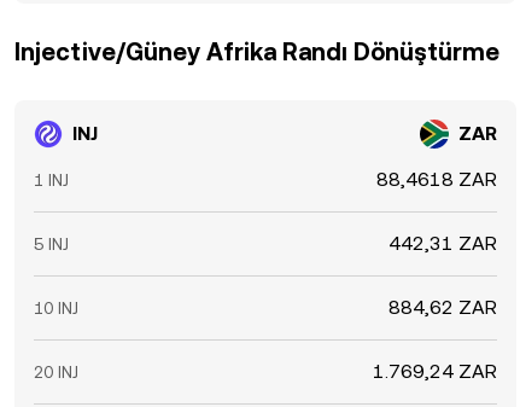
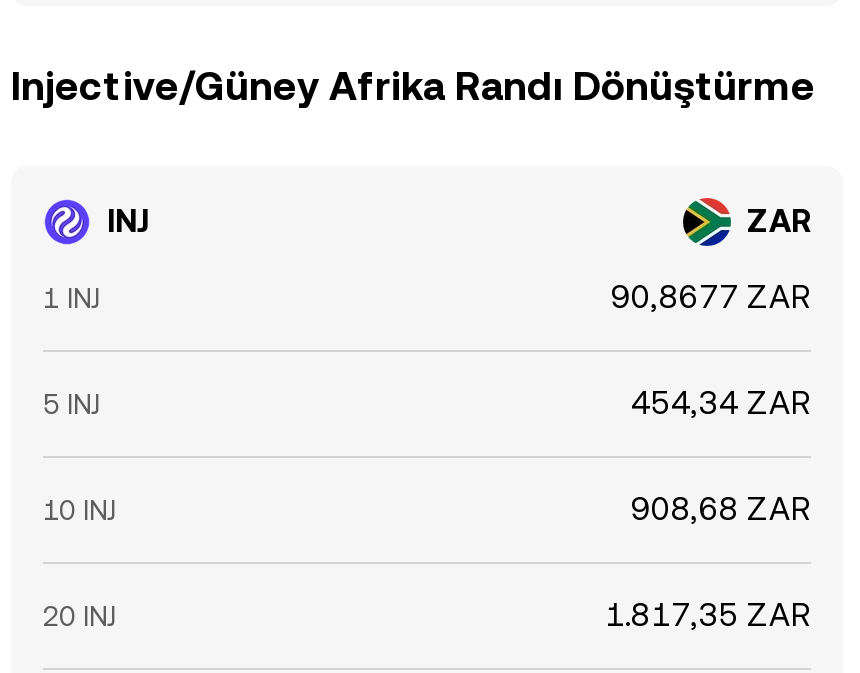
[376,168,497,191] 88,4618 ZAR -> [611,278,811,316] 90,8677 ZAR
[388,232,497,255] 442,31 ZAR -> [631,384,811,422] 454,34 ZAR
[388,296,497,319] 884,62 ZAR -> [631,490,811,528] 908,68 ZAR
[373,360,497,383] 1.769,24 ZAR -> [605,596,811,634] 1.817,35 ZAR

